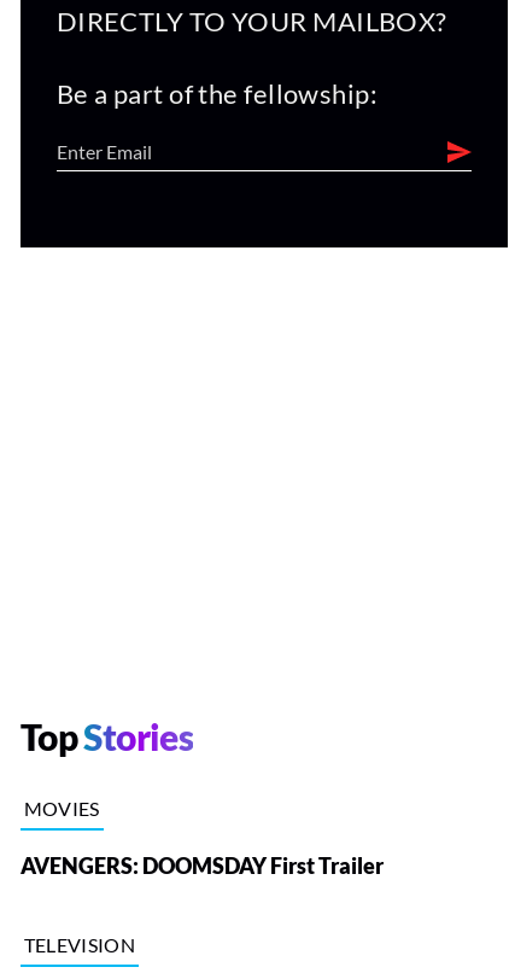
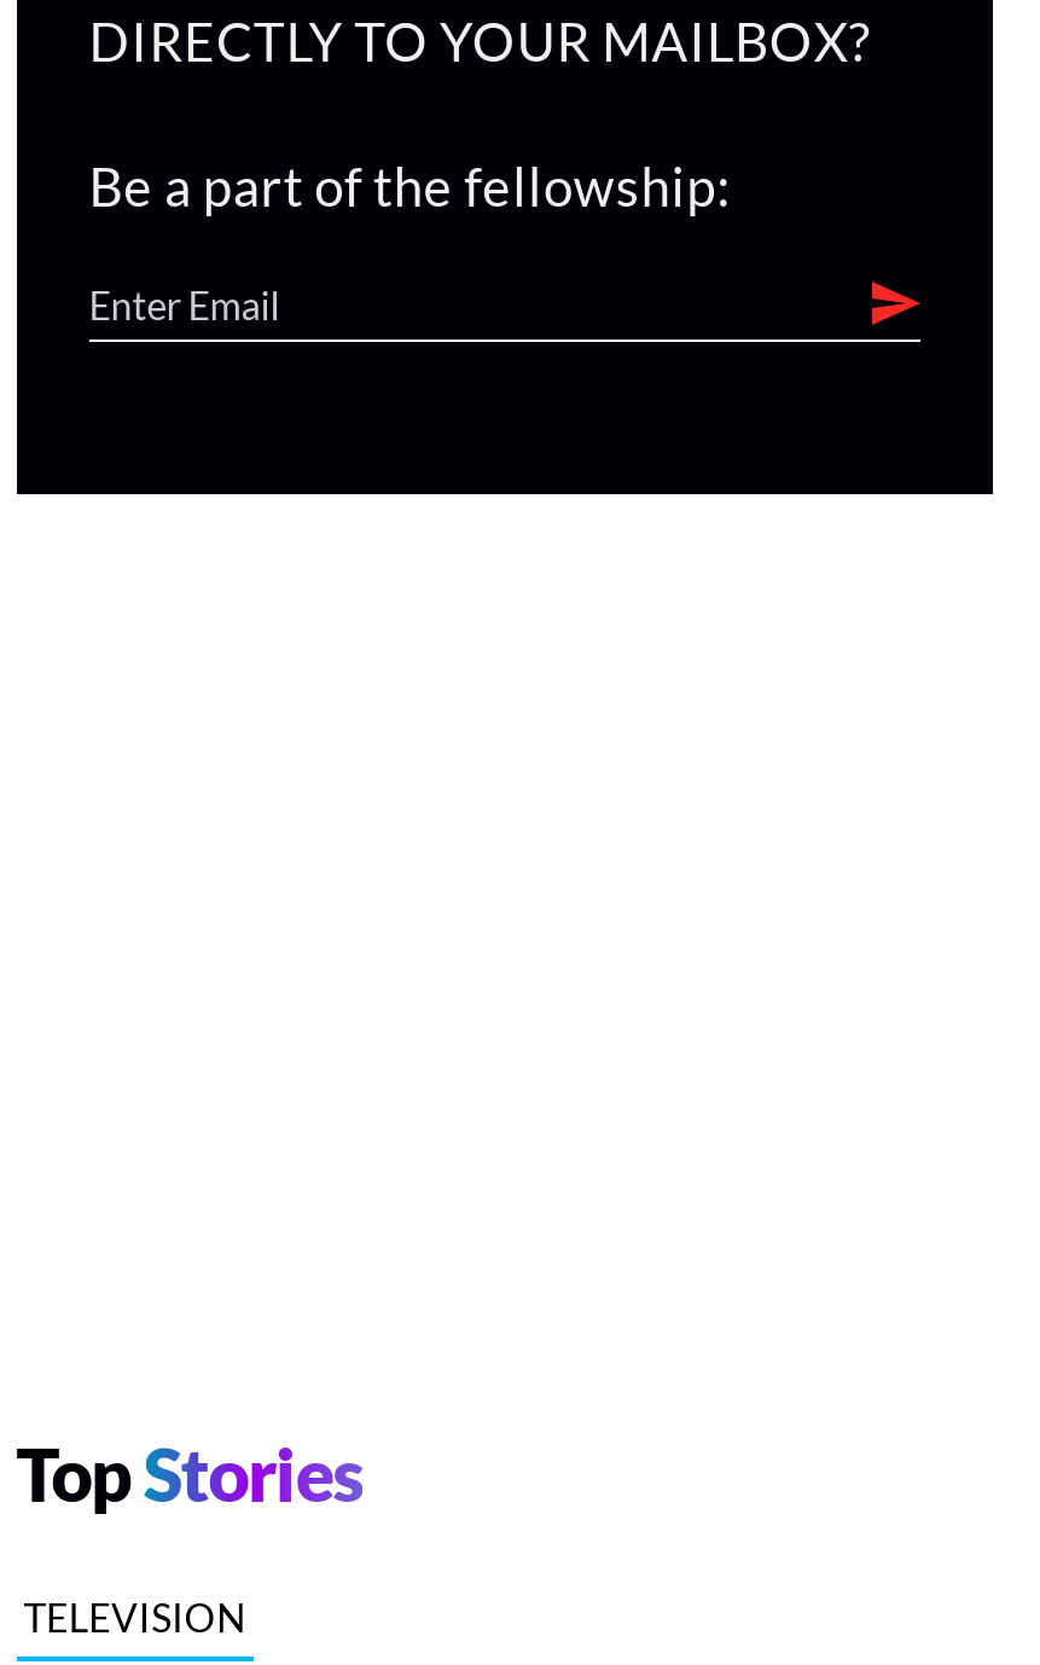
[20,796,383,878] MOVIES | AVENGERS: DOOMSDAY First Trailer -> none

